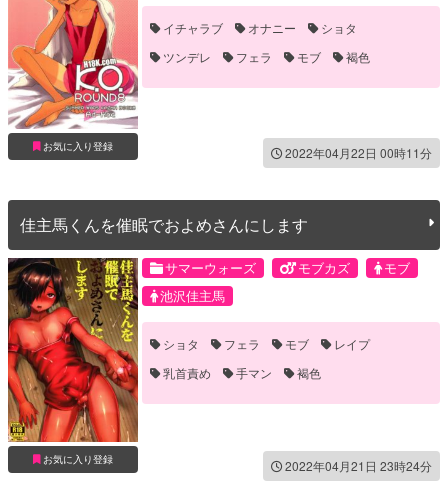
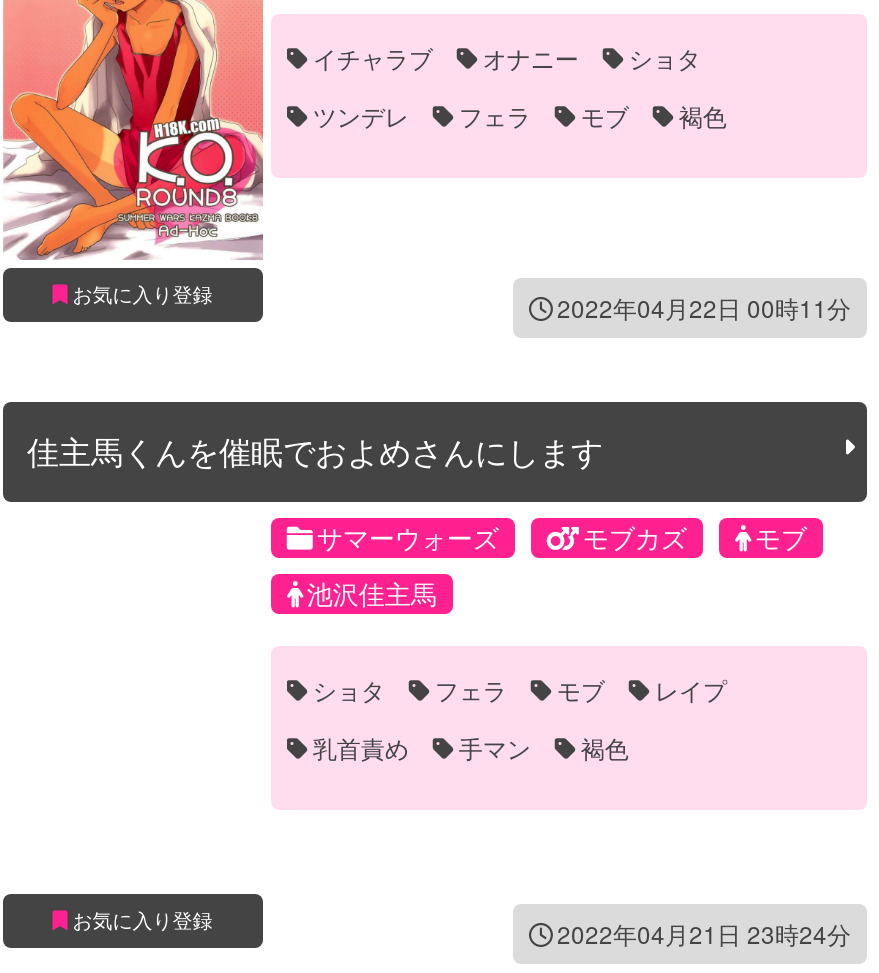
[7,257,139,443] [image] -> none

